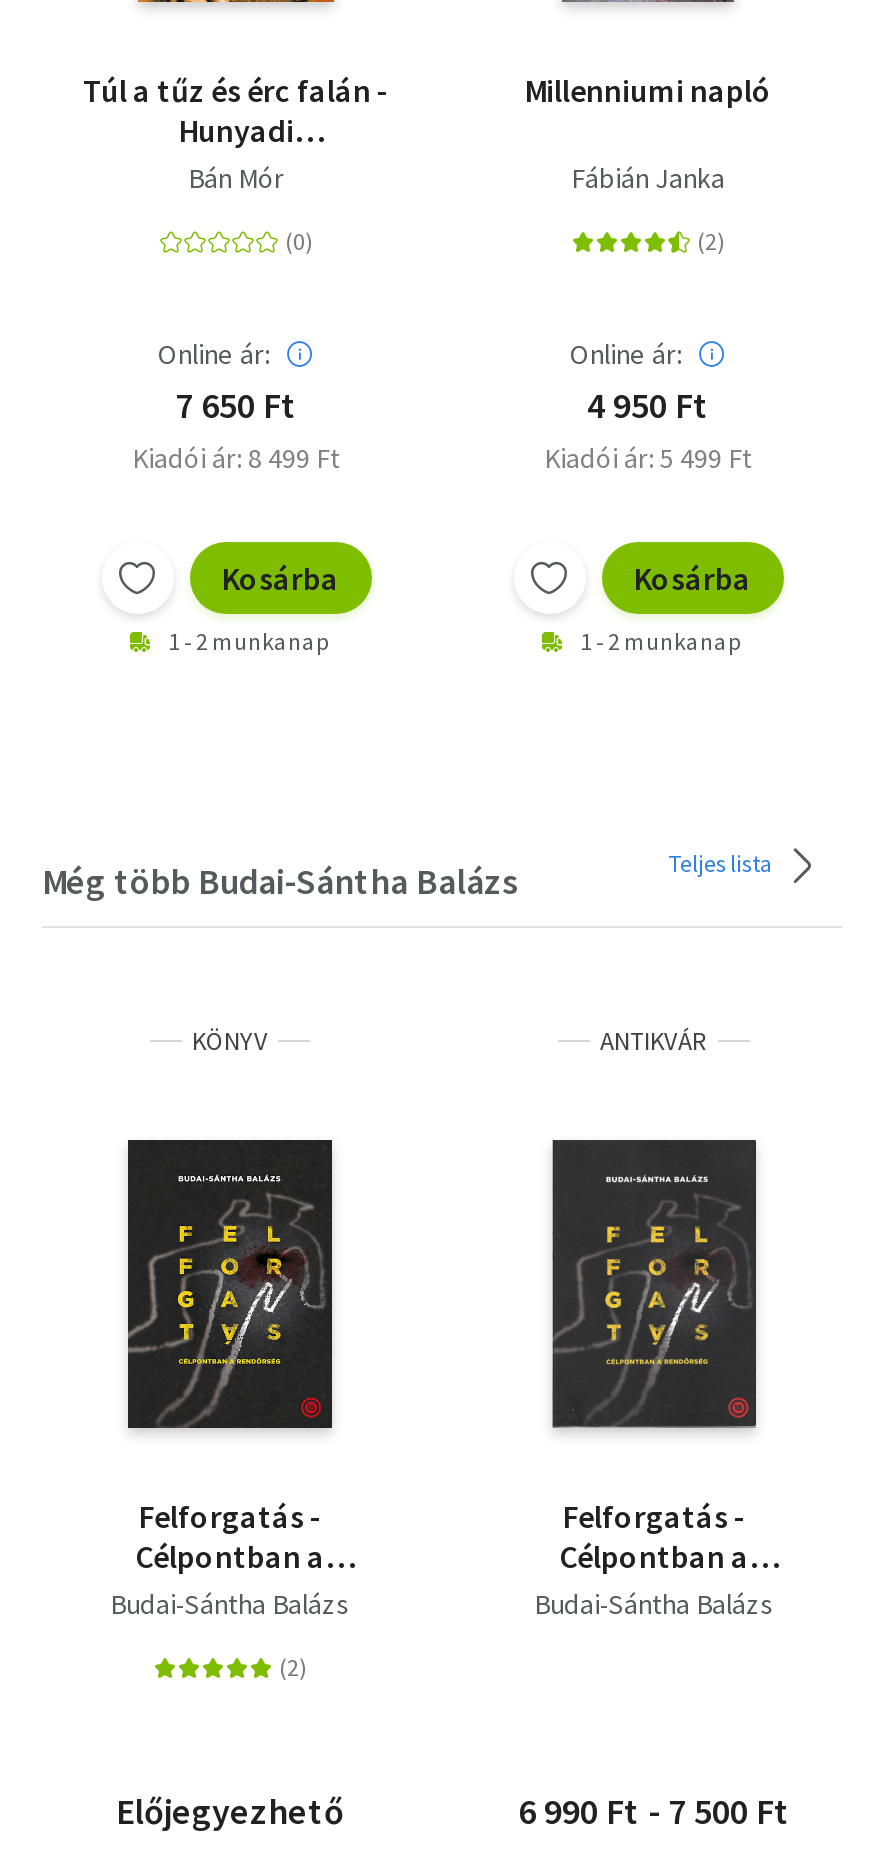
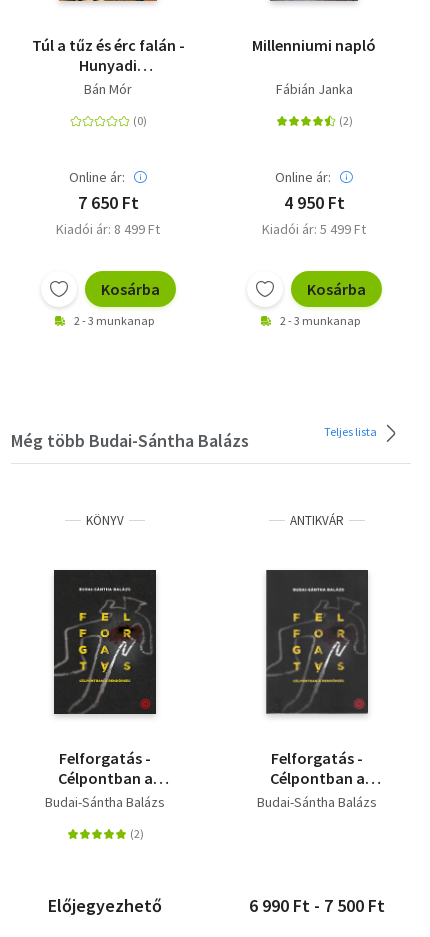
[168,626,328,656] 1 - 2 munkanap -> [74,313,154,328] 2 - 3 munkanap
[580,626,740,656] 1 - 2 munkanap -> [280,313,360,328] 2 - 3 munkanap

